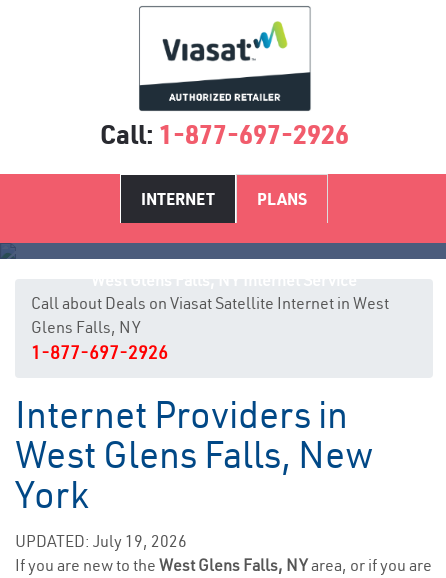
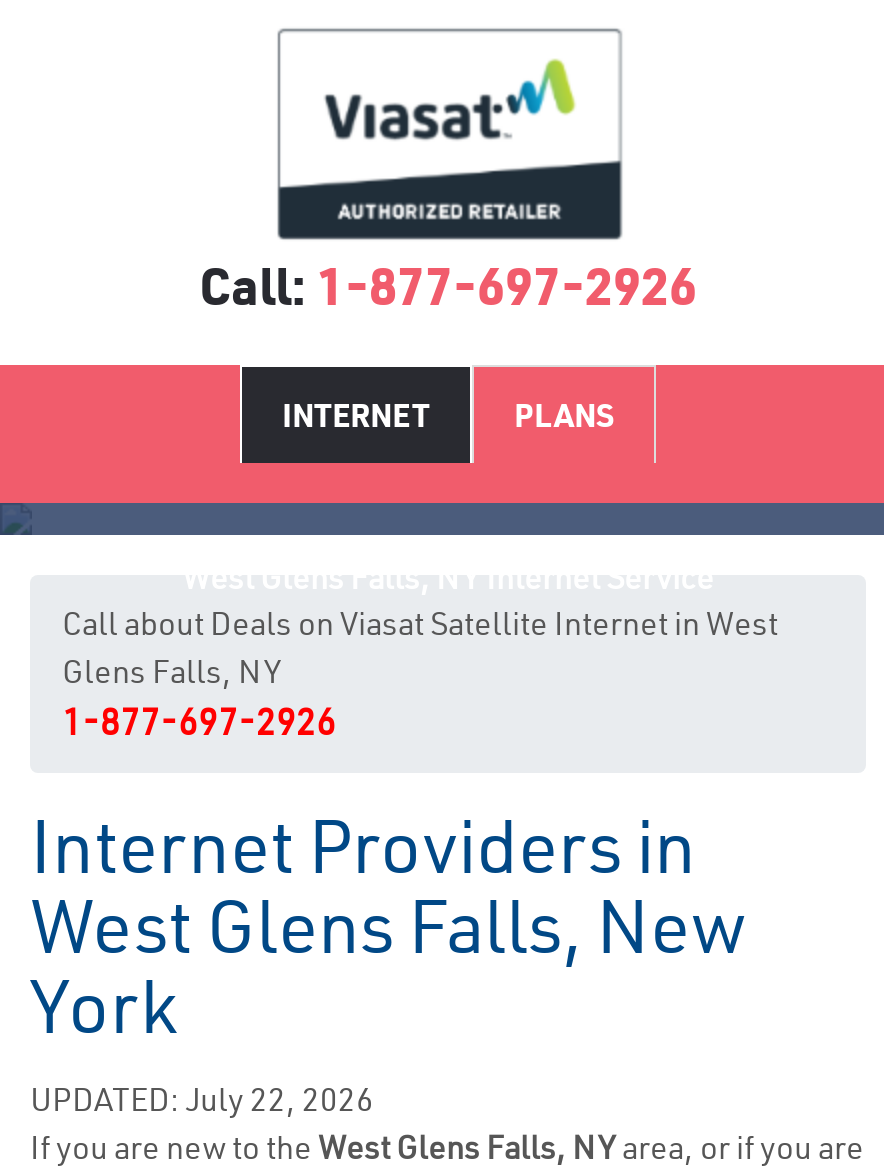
[15,531,187,551] UPDATED: July 19, 2026 -> [30,1079,374,1119] UPDATED: July 22, 2026

